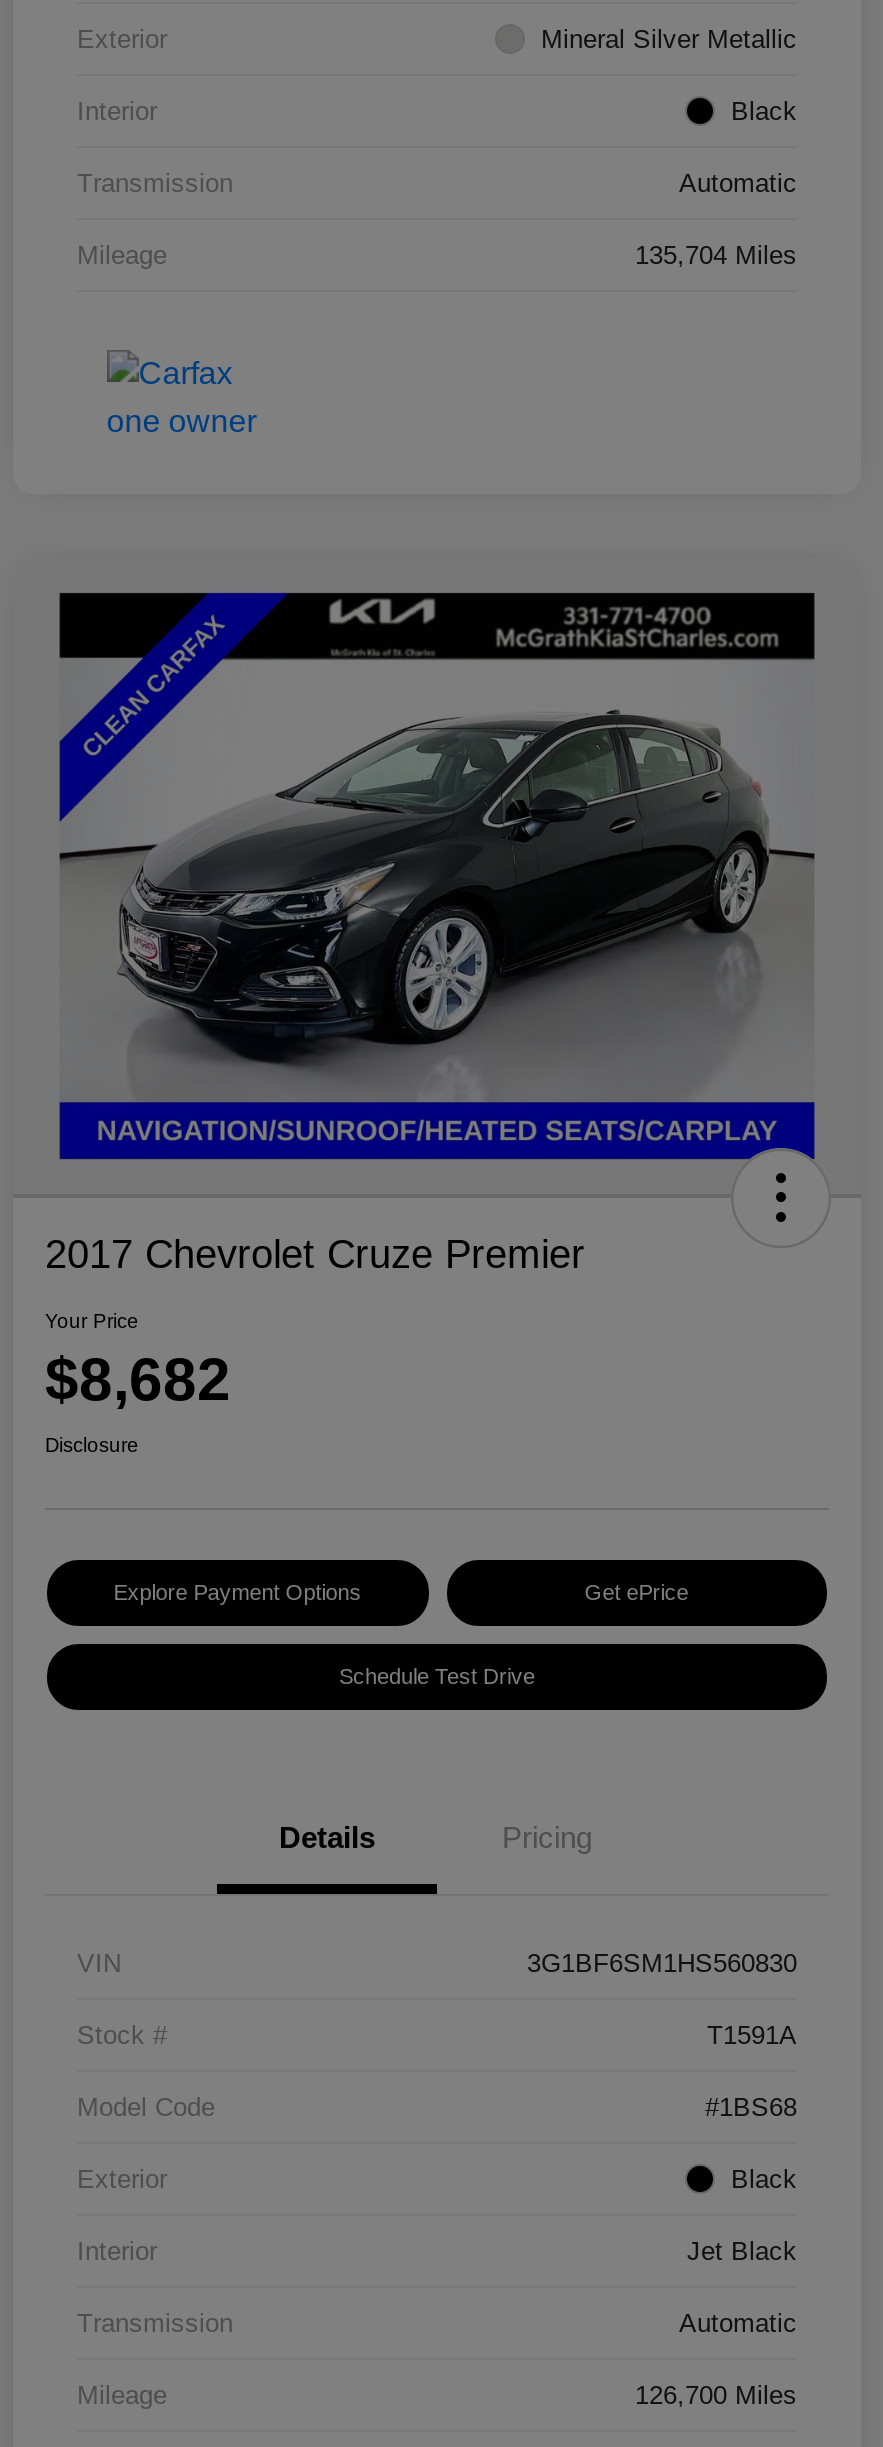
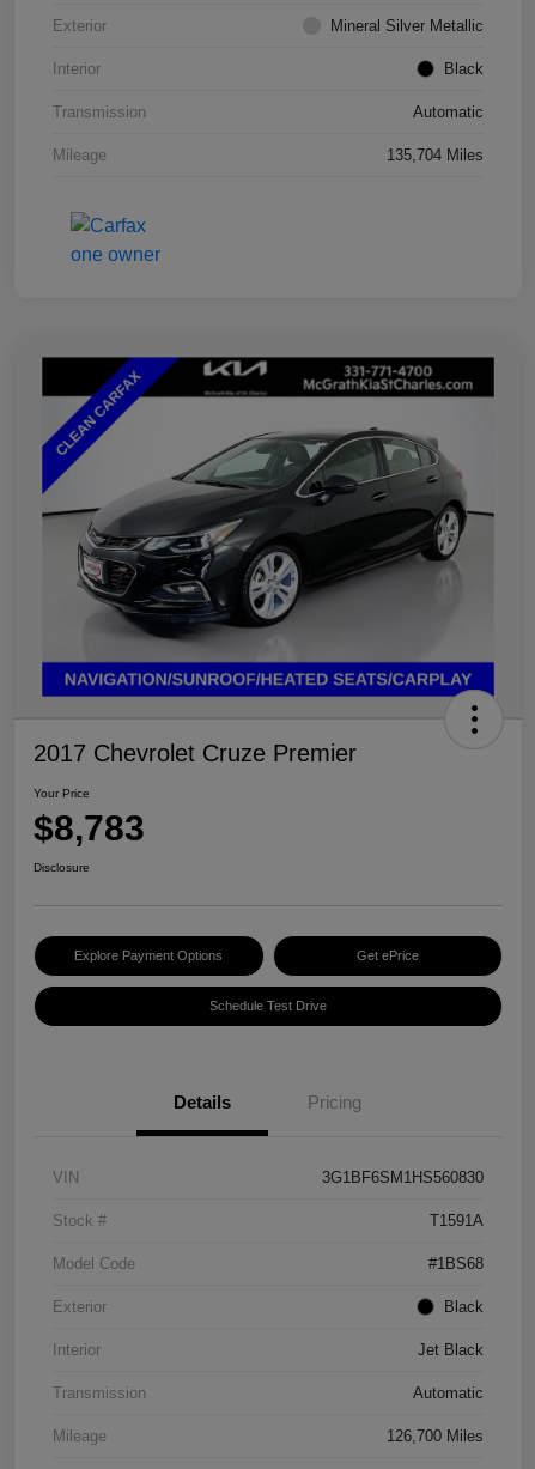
[45,1346,231,1412] $8,682 -> [34,808,145,848] $8,783

